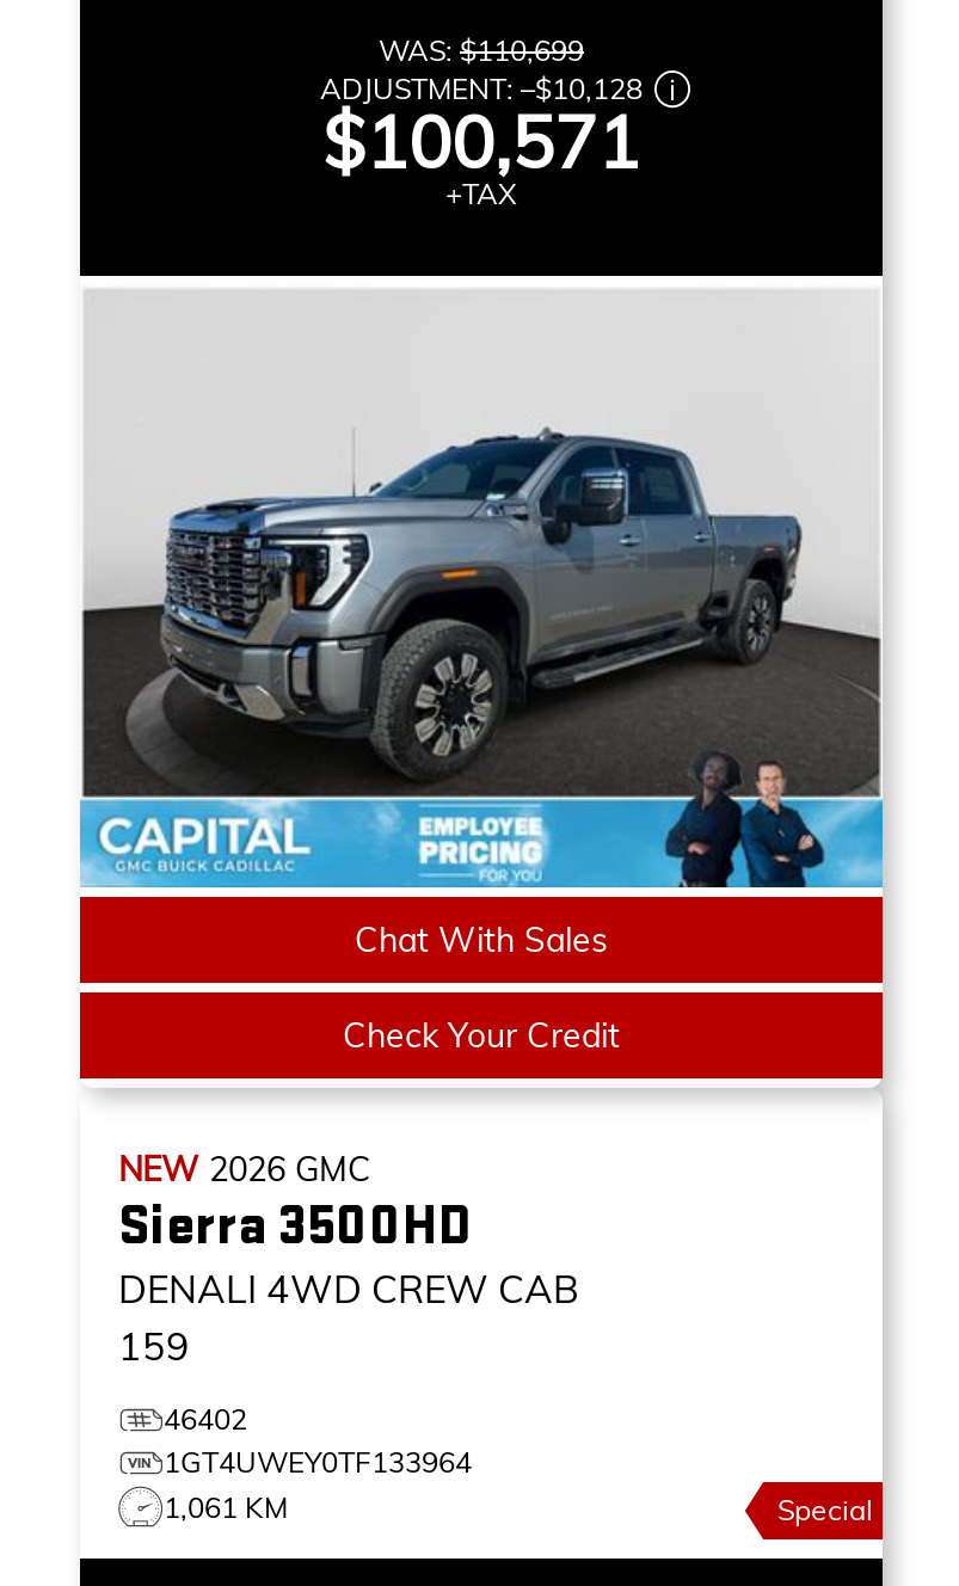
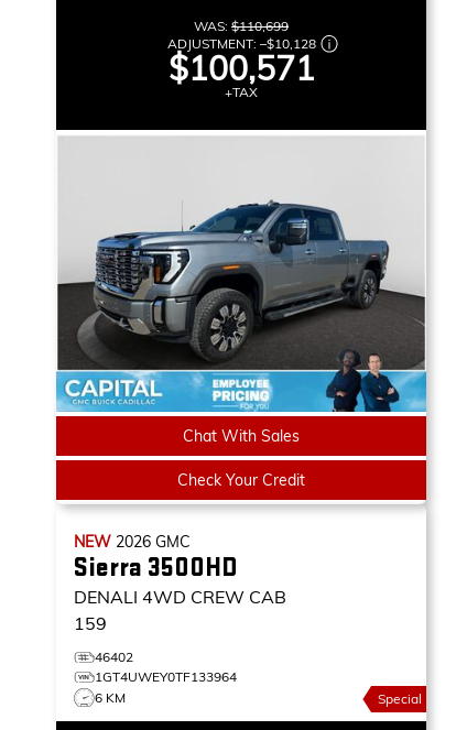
[164,1488,288,1524] 1,061 KM -> [95,689,126,705] 6 KM

